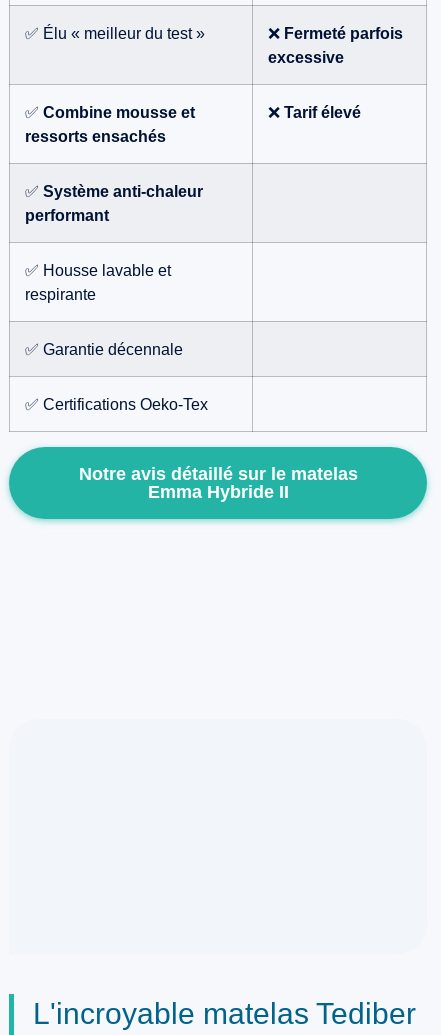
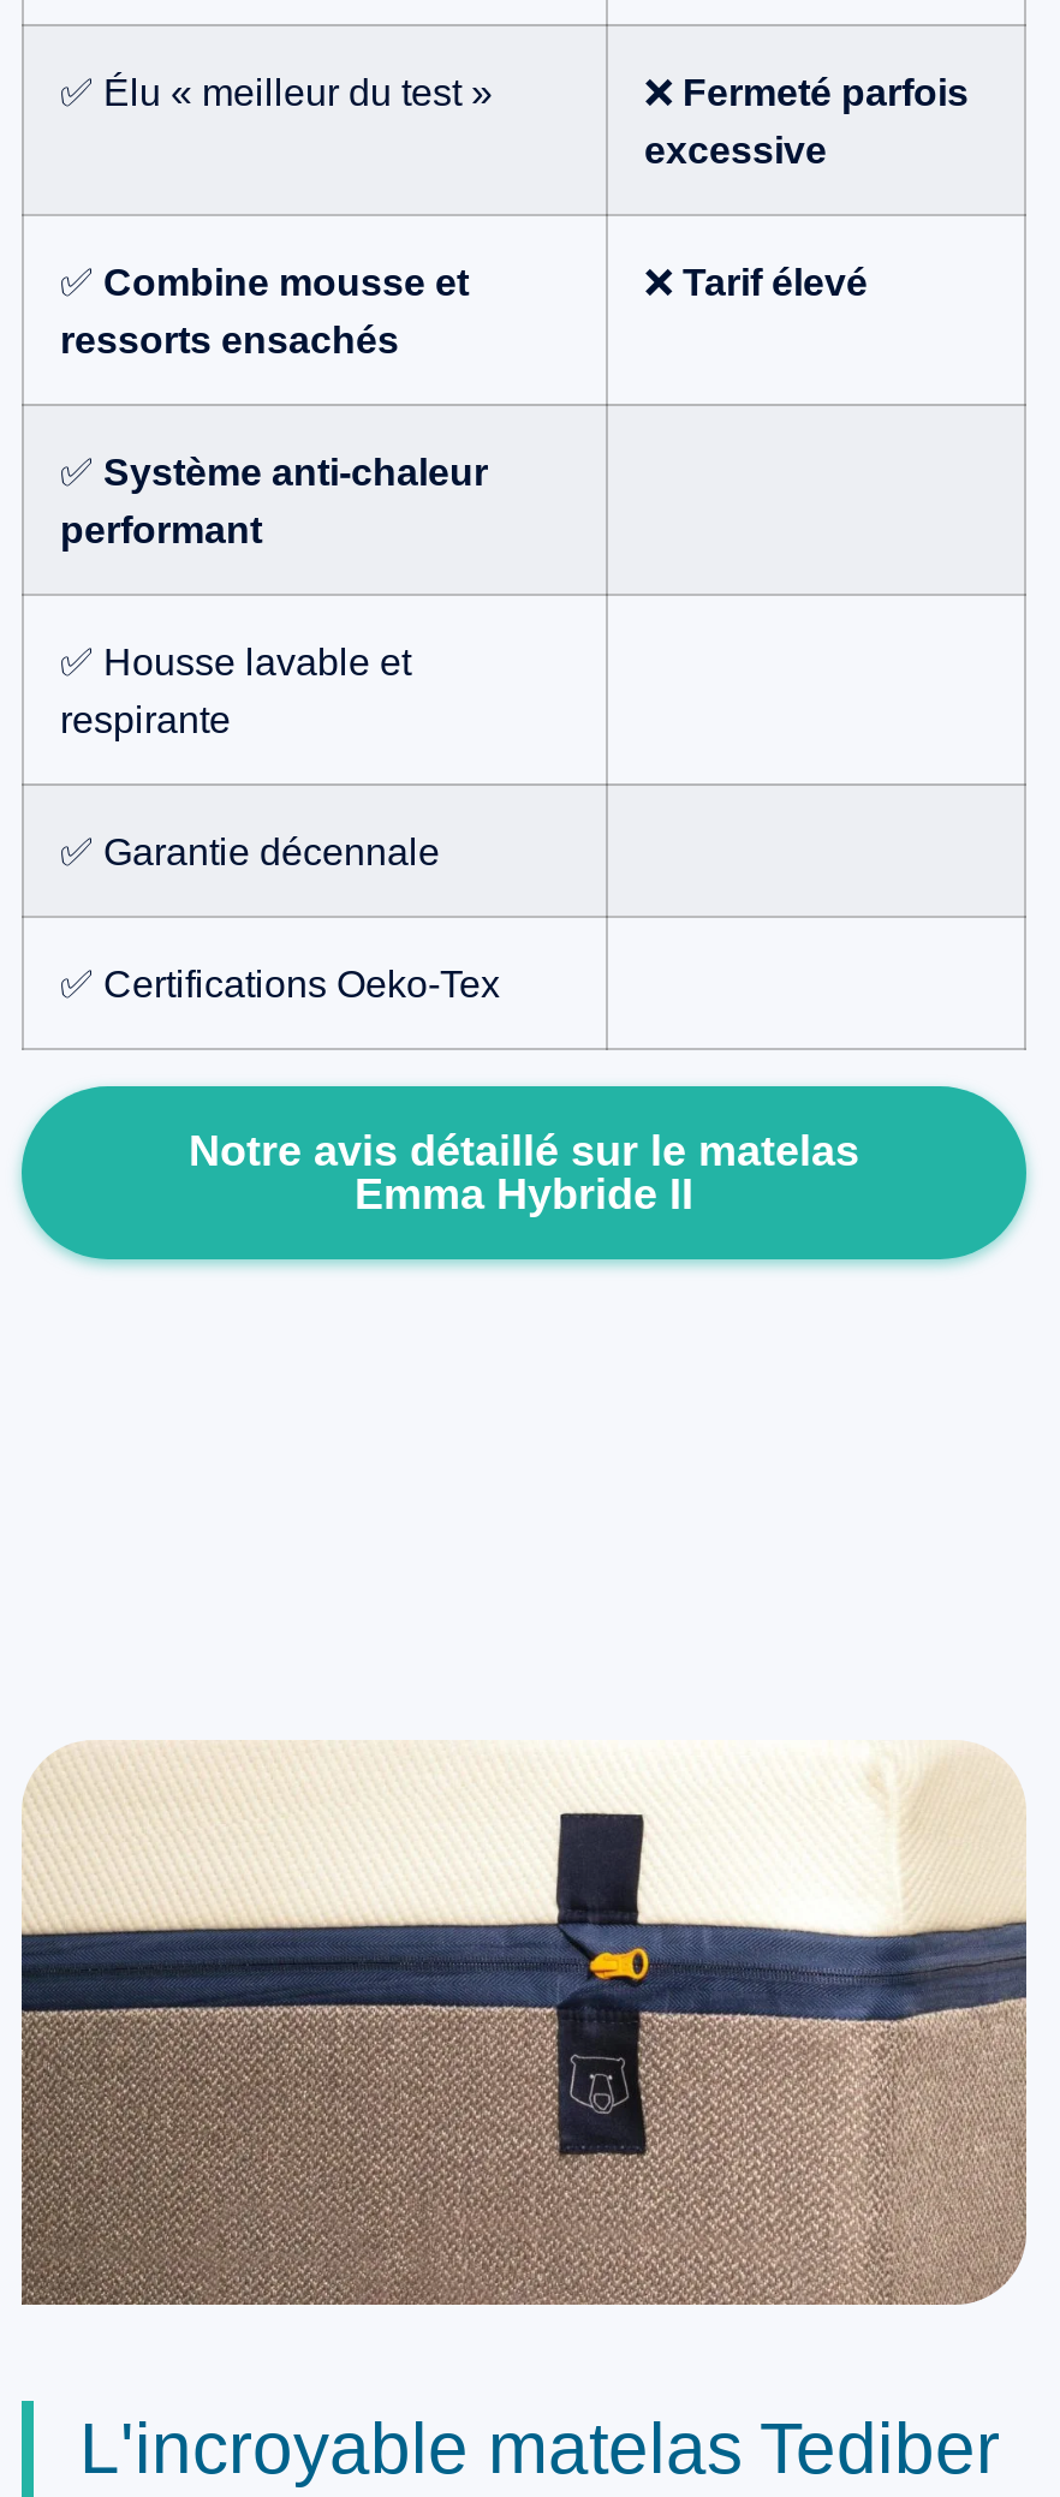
none -> [19,1740,1029,2307] [image]

